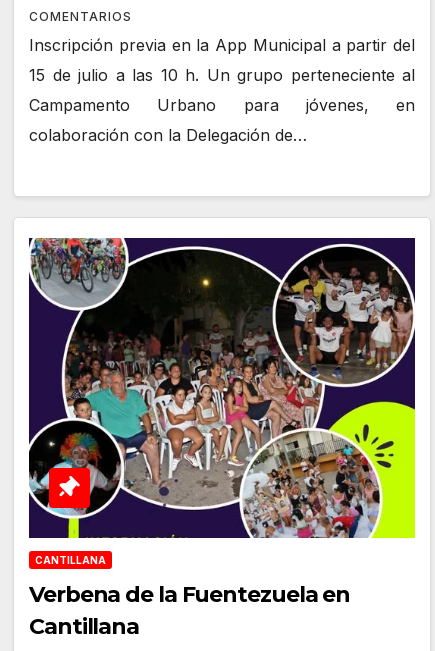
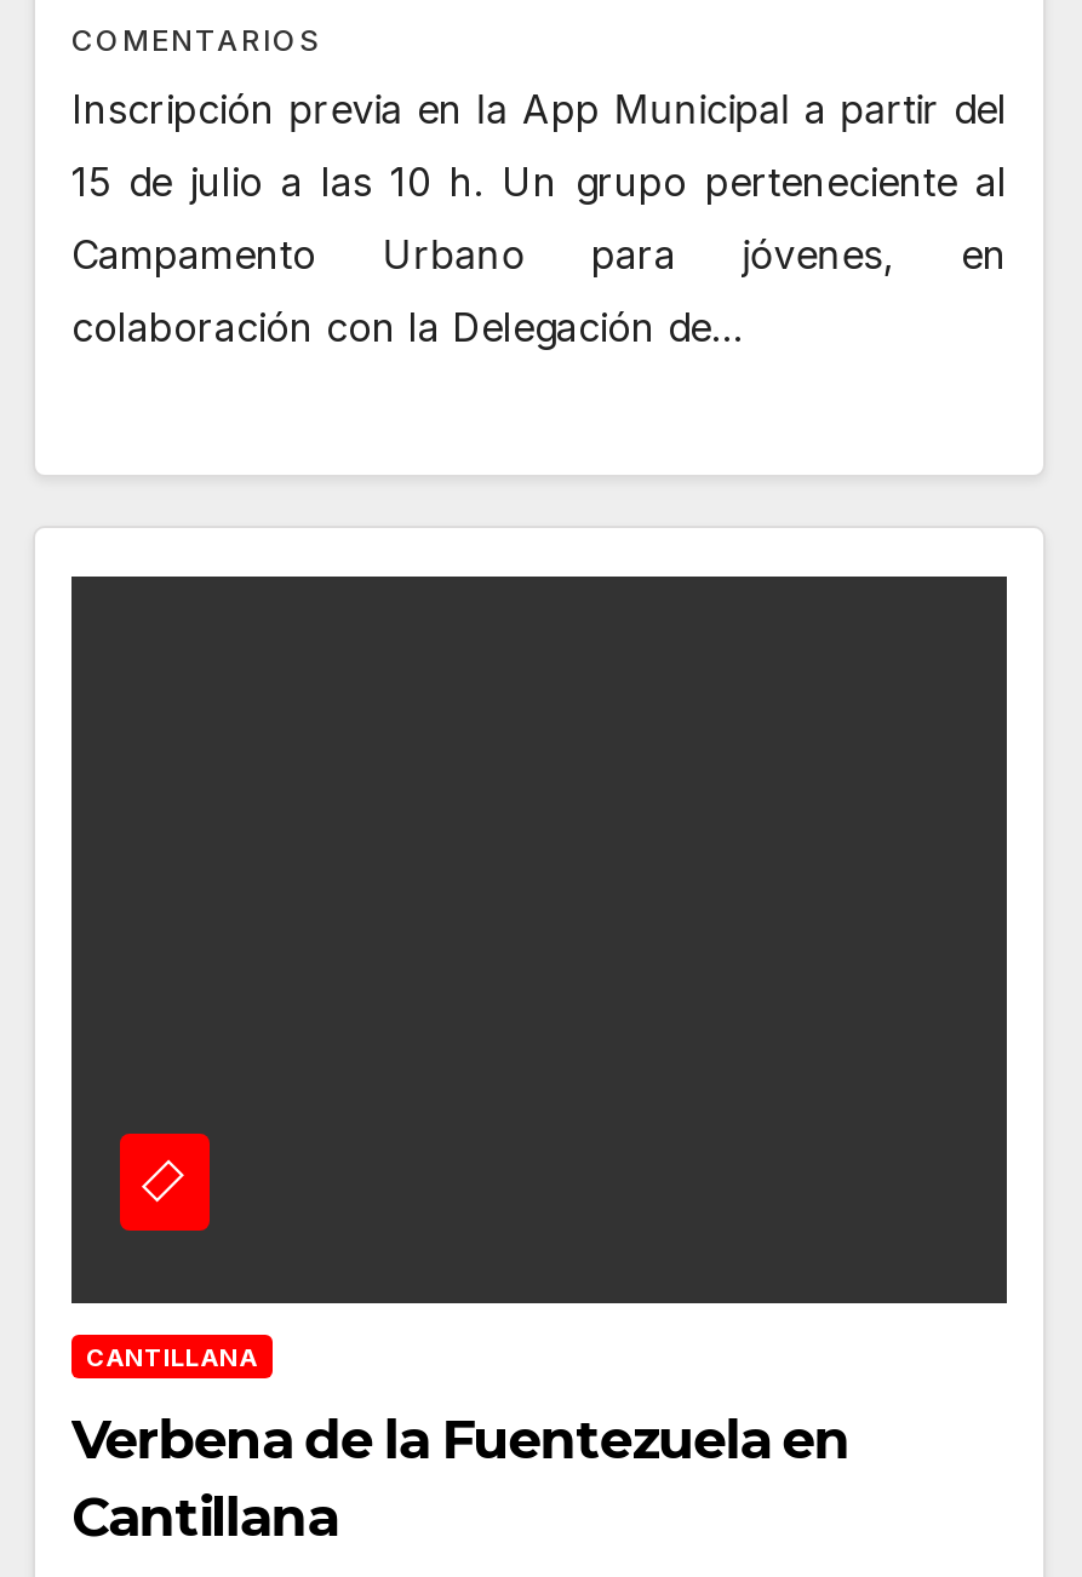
[29,237,416,539] [image] -> none

